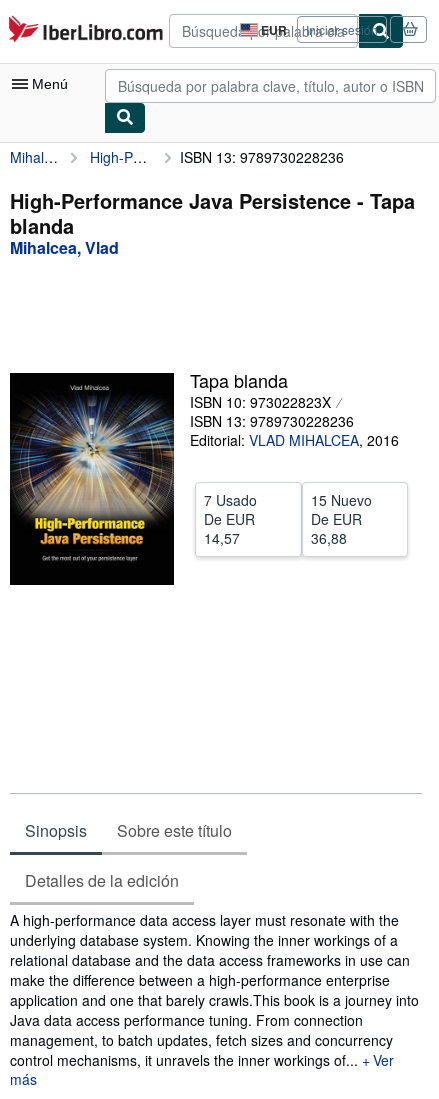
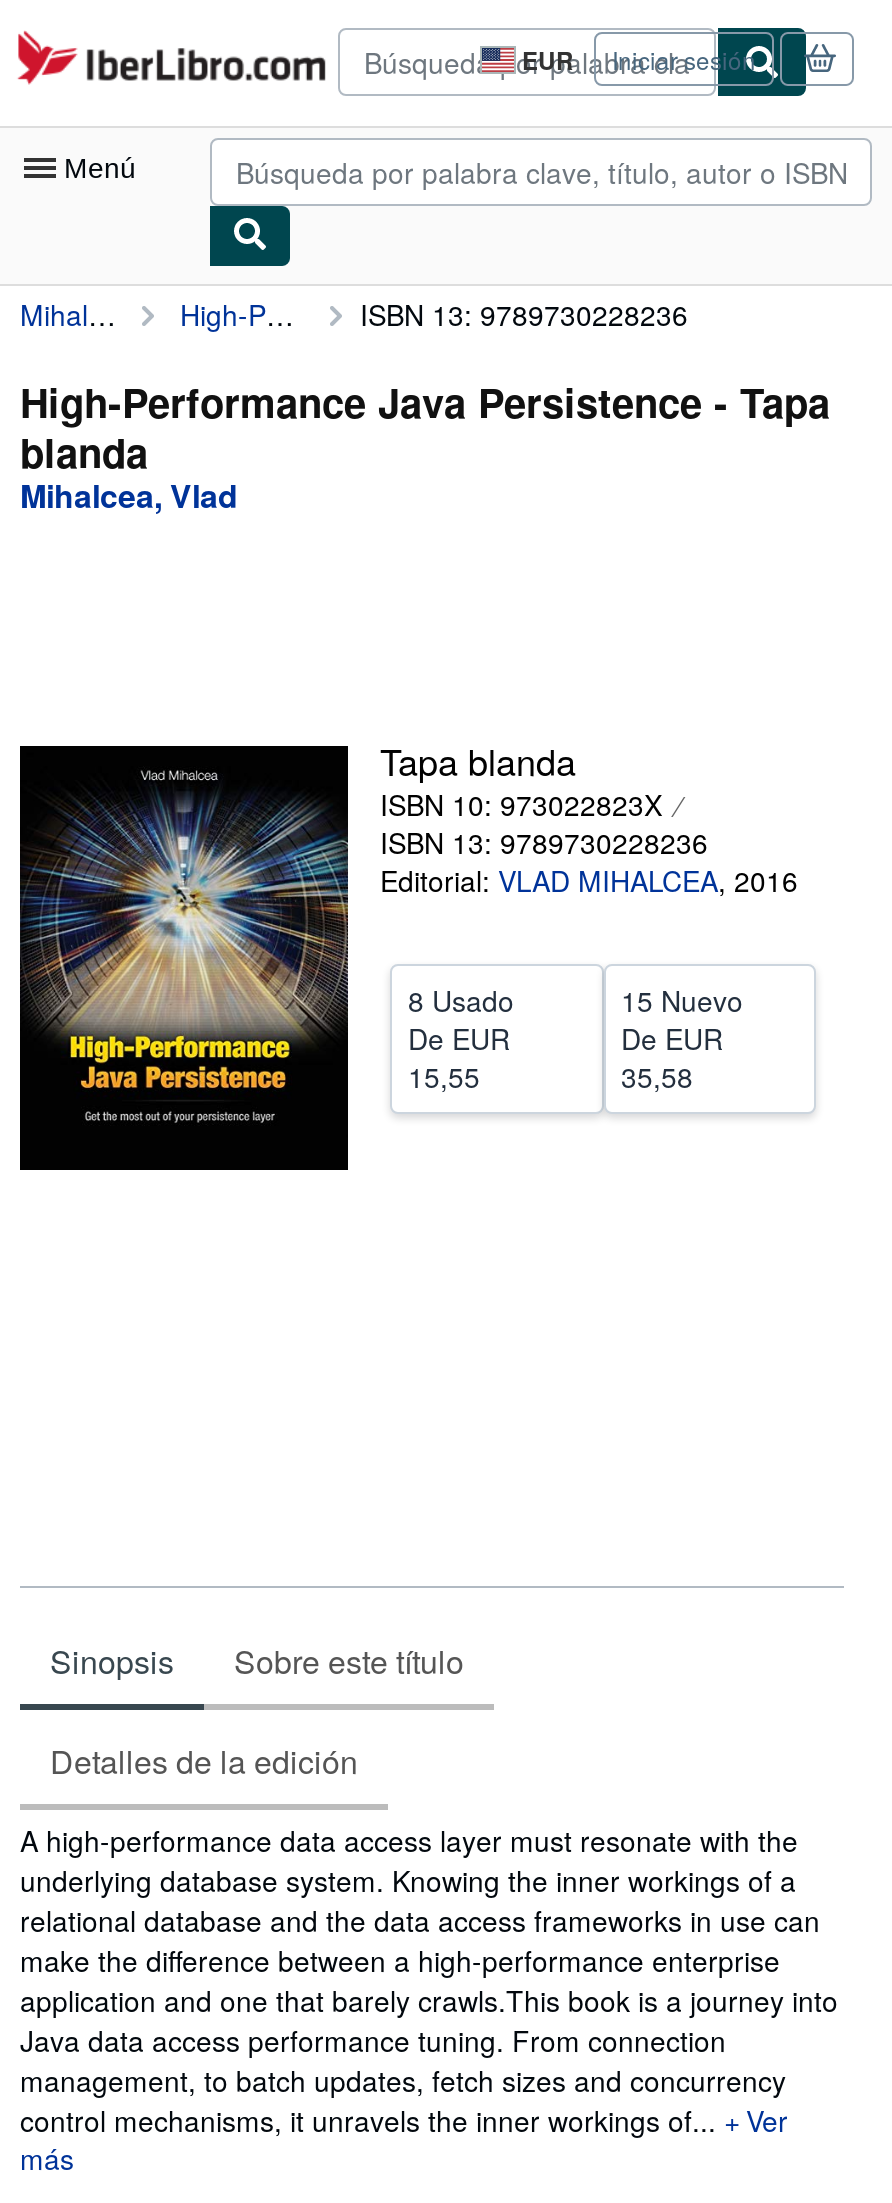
[204,490,257,510] 7 Usado -> [408,980,514,1020] 8 Usado
[204,528,240,548] 14,57 -> [408,1056,480,1096] 15,55
[310,528,346,548] 36,88 -> [621,1056,693,1096] 35,58

